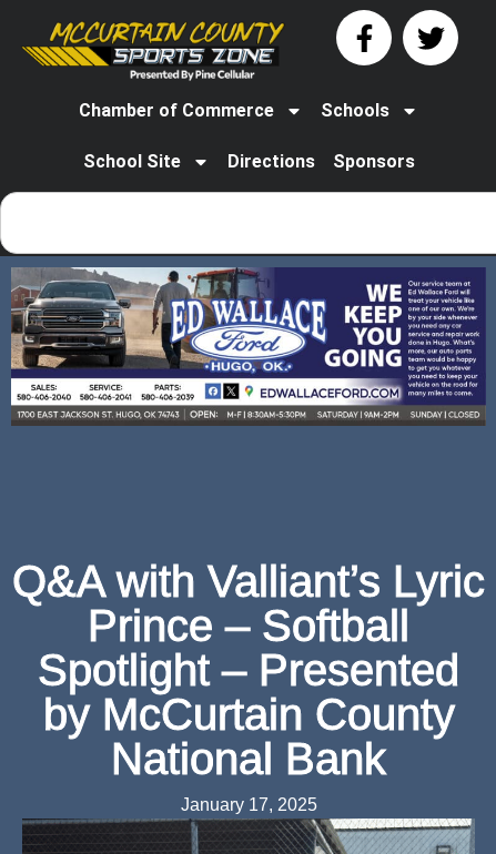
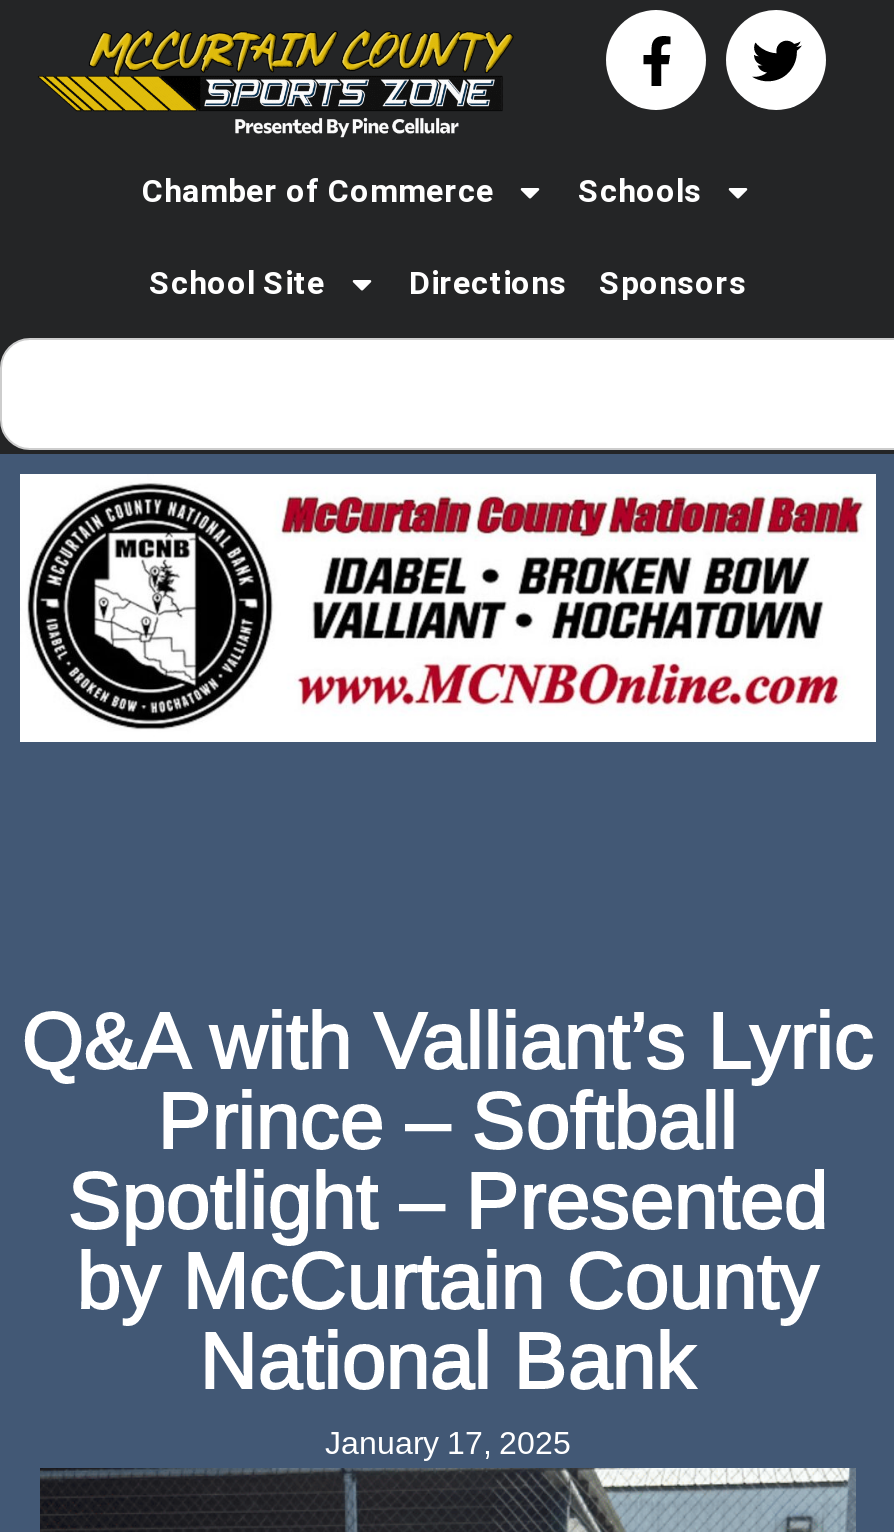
[10,267,486,426] [image] -> [18,472,878,758] [image]

